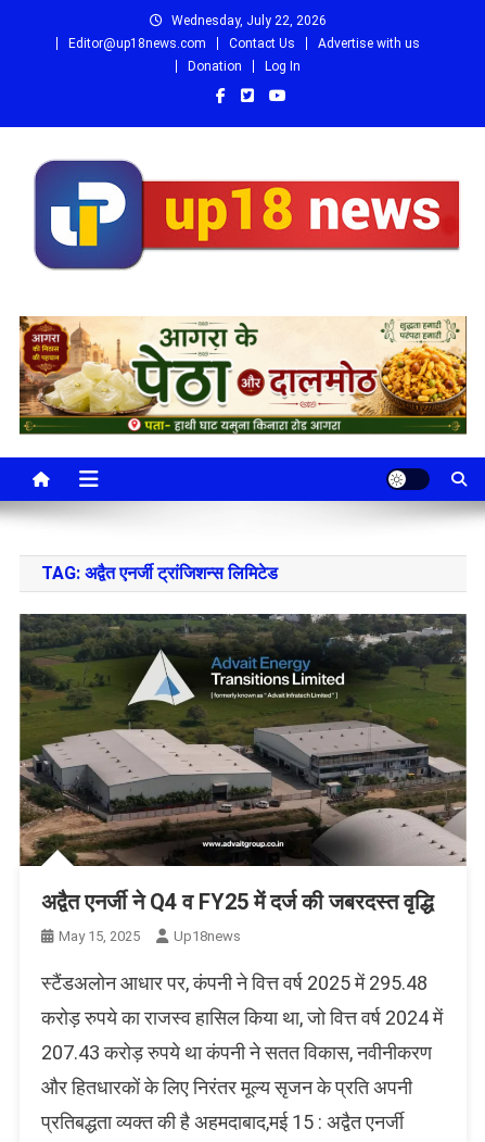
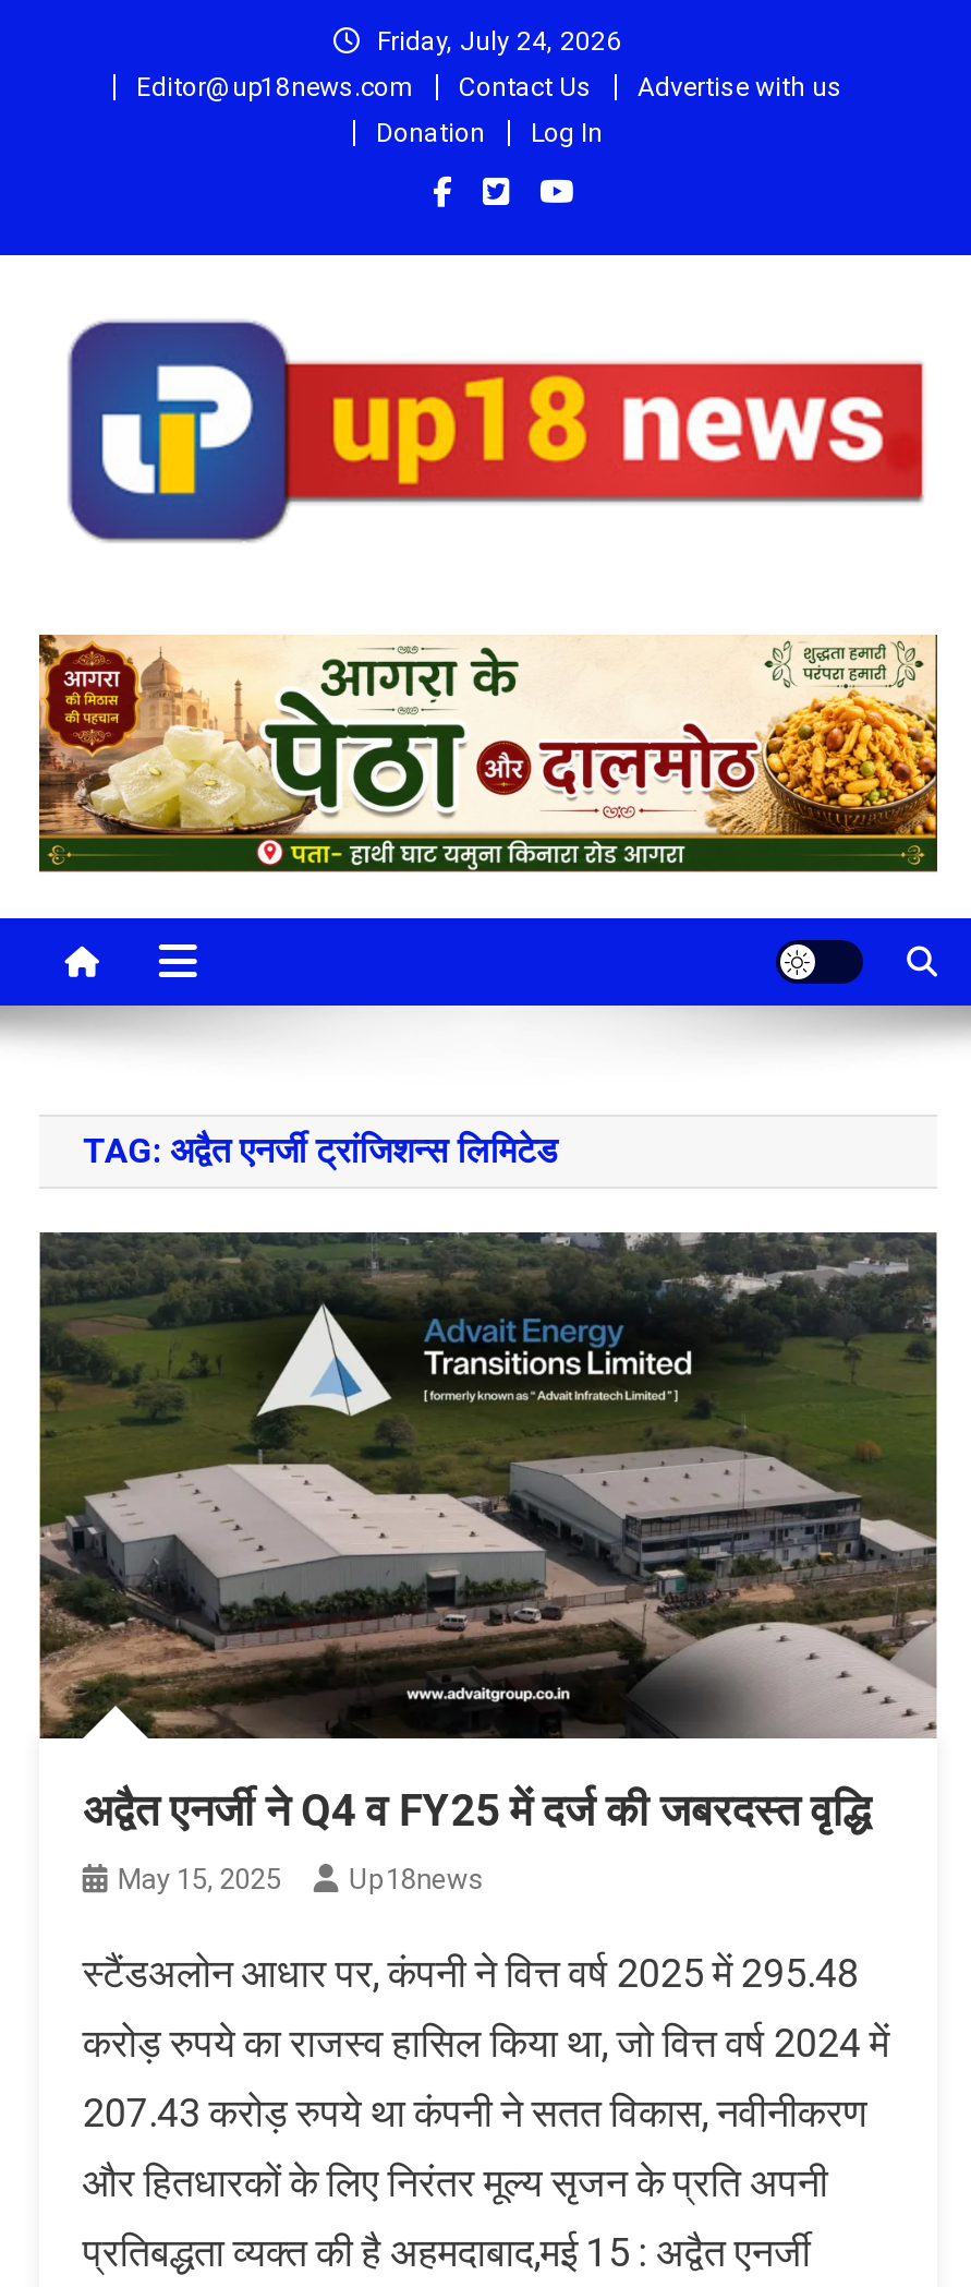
[171,13,326,28] Wednesday, July 22, 2026 -> [377,26,621,57] Friday, July 24, 2026

